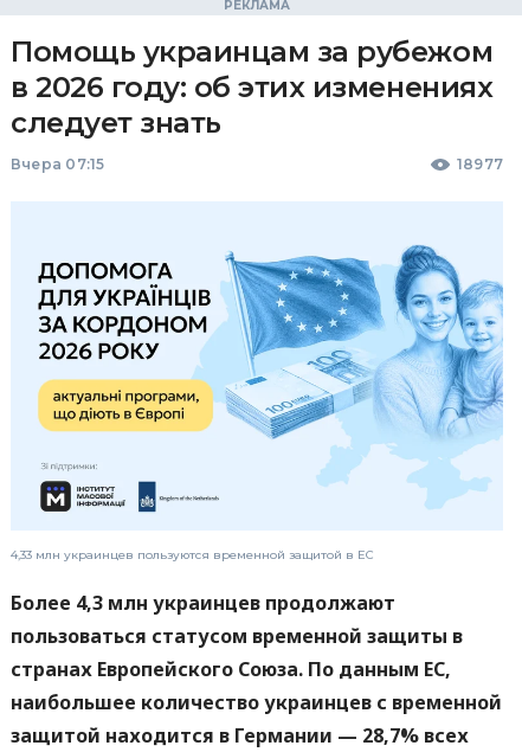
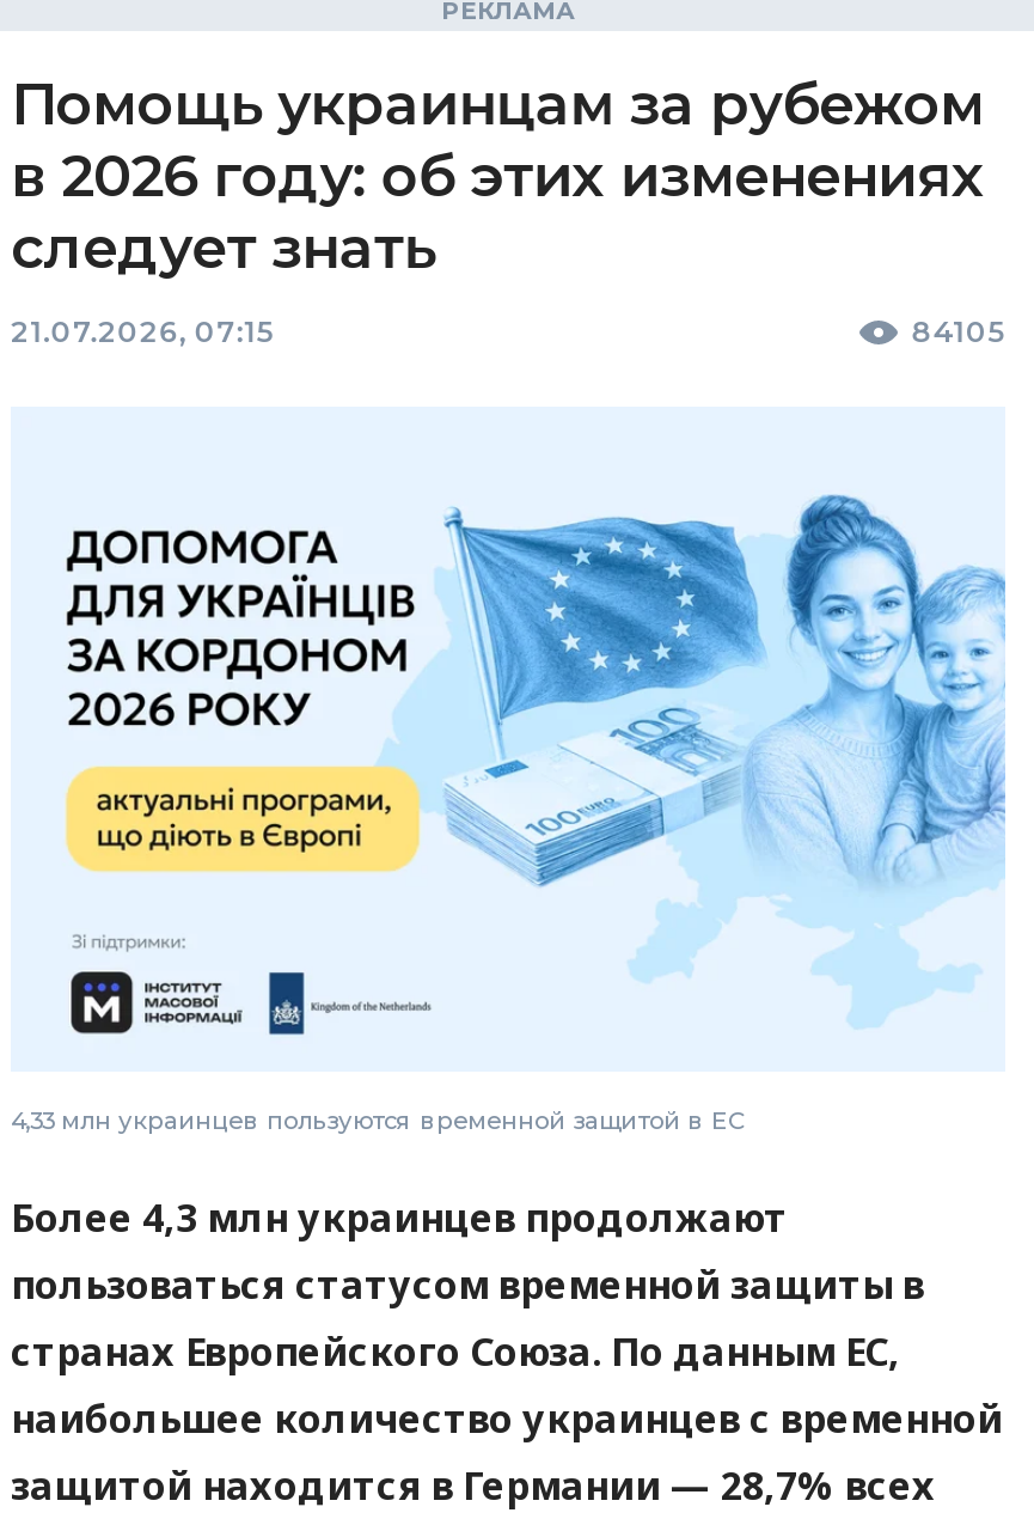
[11,155,503,173] Вчера 07:15 | 18977 -> [11,314,1005,350] 21.07.2026, 07:15 | 84105

